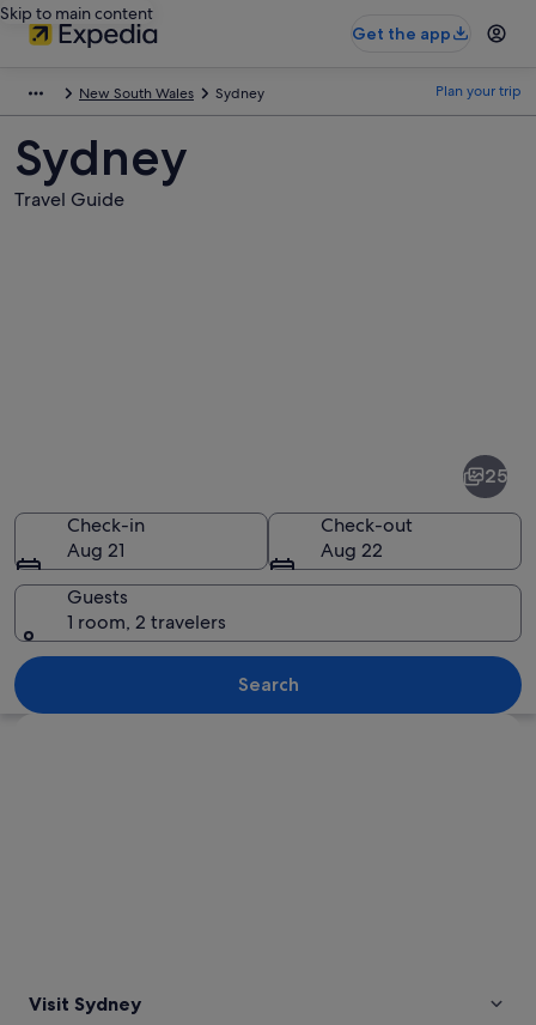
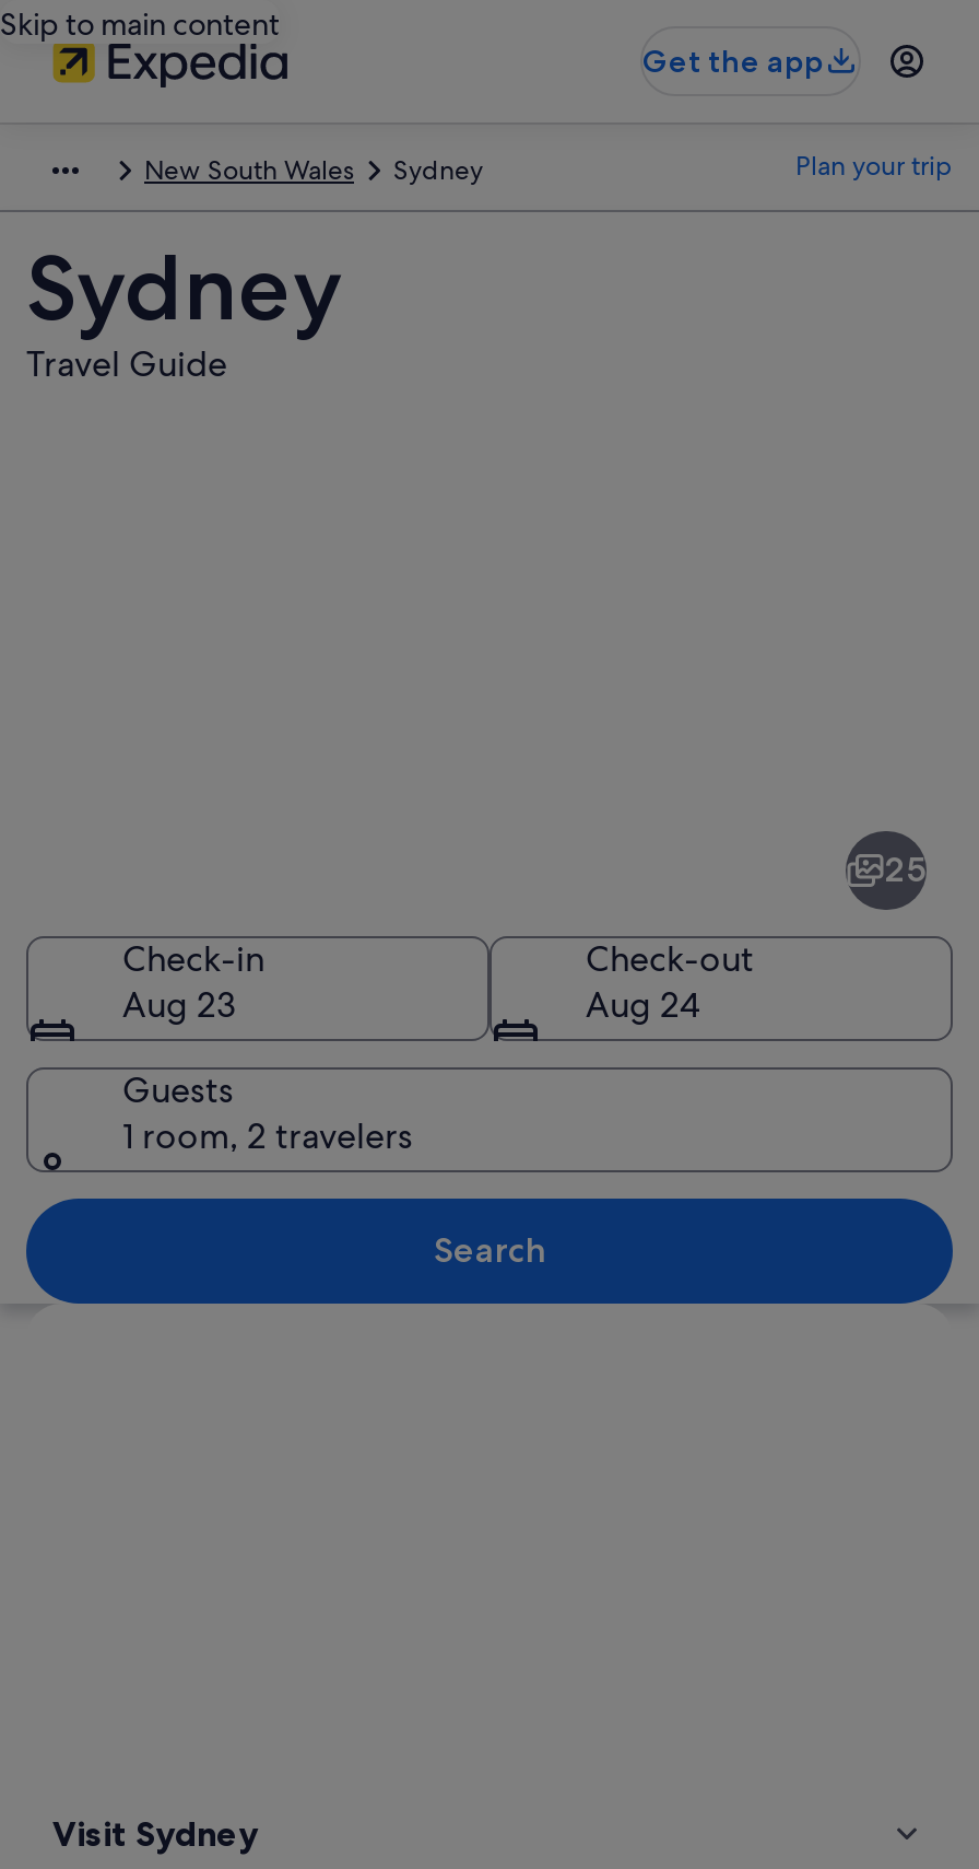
[67,537,124,562] Aug 21 -> [122,981,236,1027] Aug 23
[321,537,383,562] Aug 22 -> [586,981,699,1027] Aug 24

